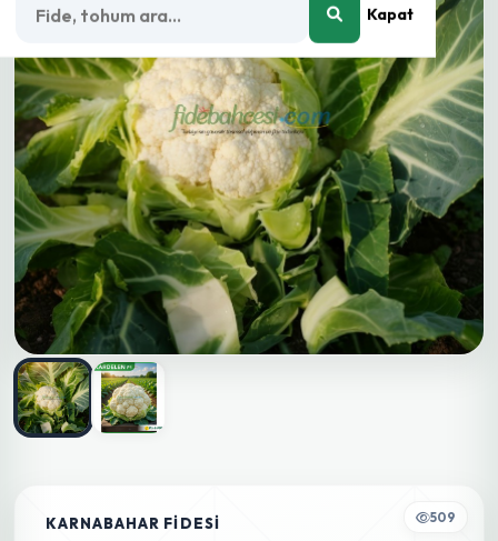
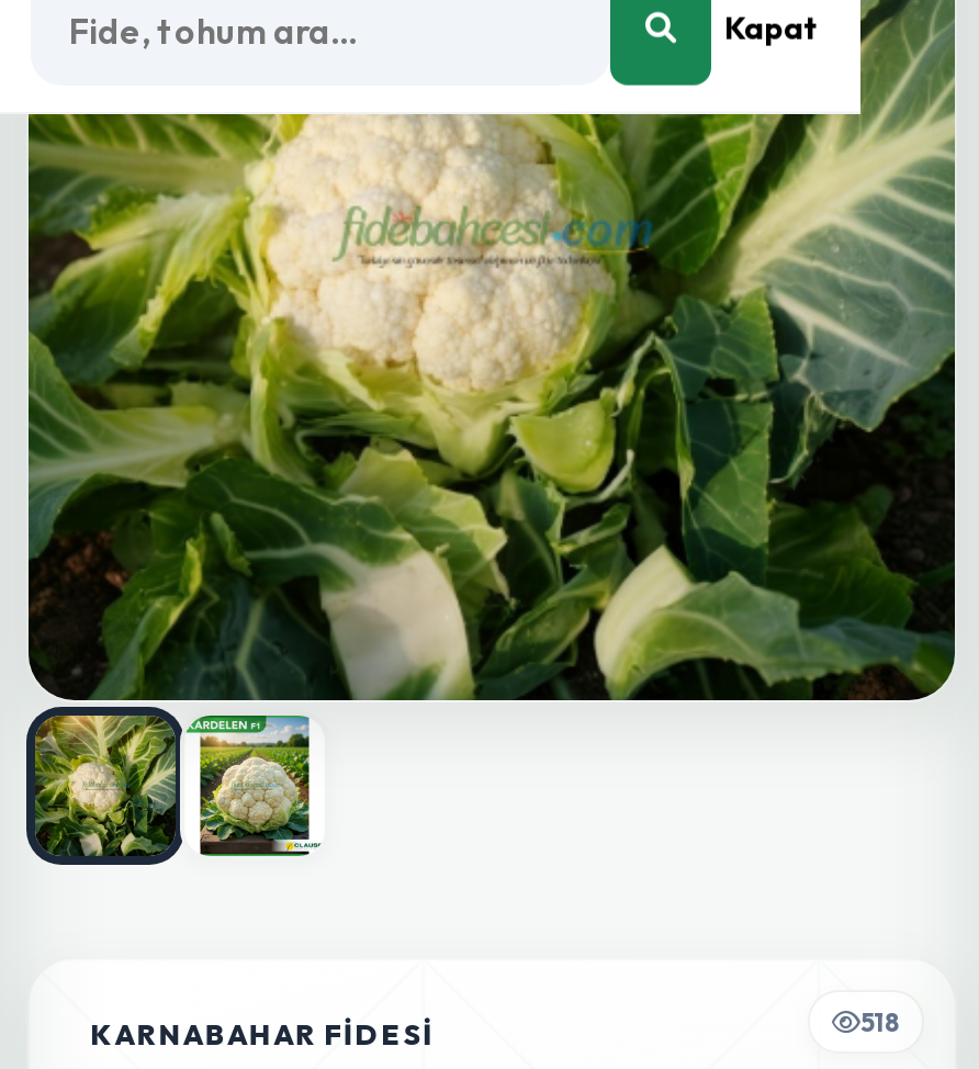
[430,509,456,525] 509 -> [860,1005,900,1038] 518

